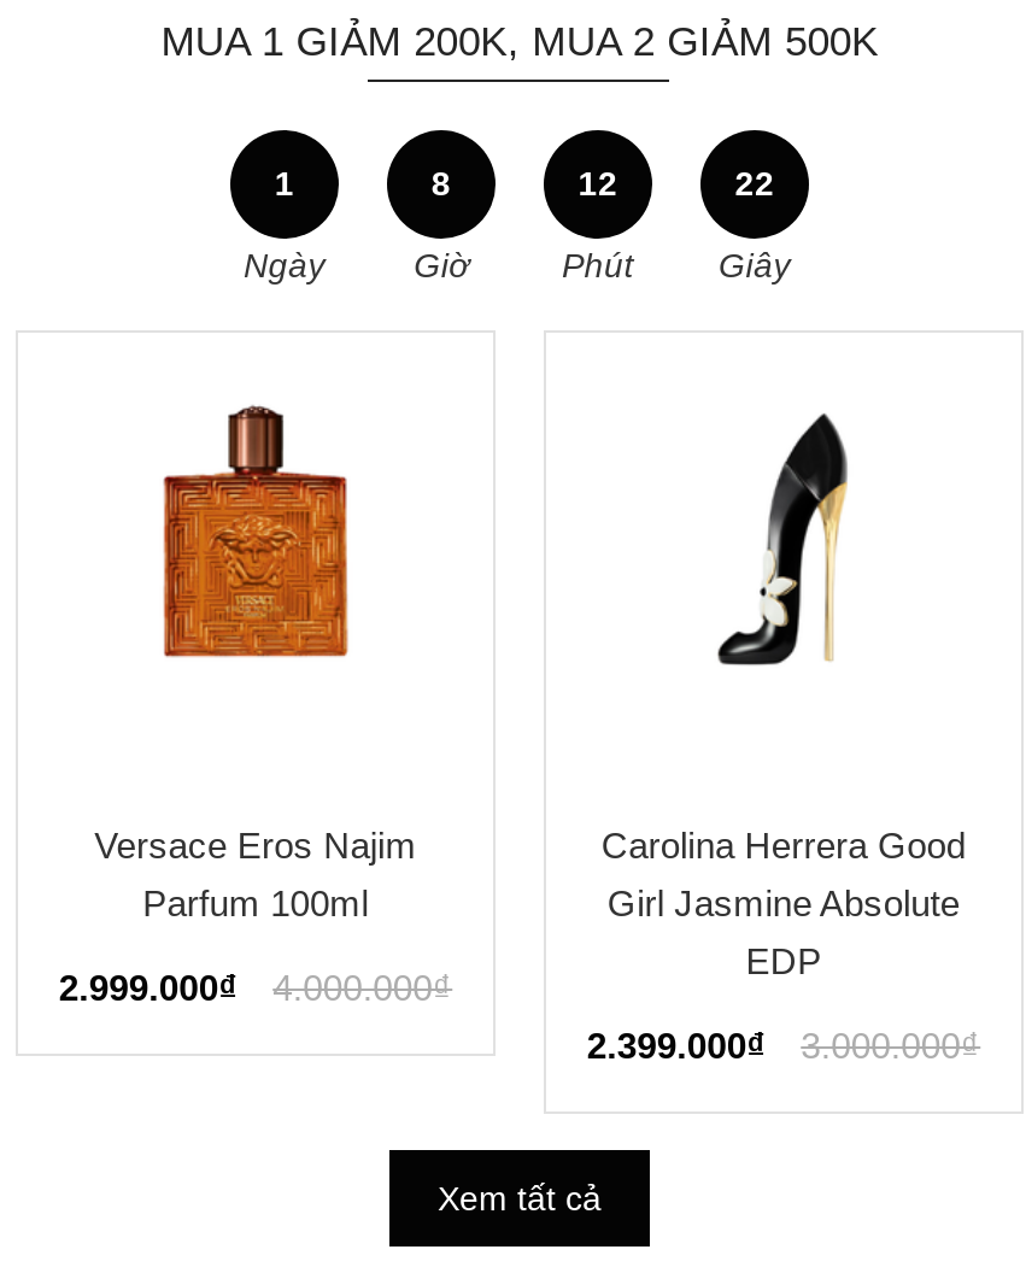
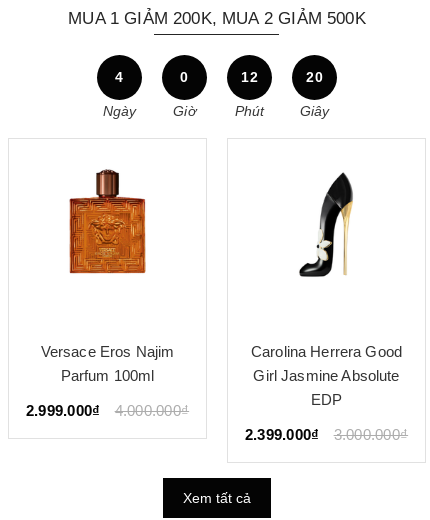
[275,165,294,203] 1 -> [115,69,124,85] 4
[431,165,451,203] 8 -> [180,69,189,85] 0

